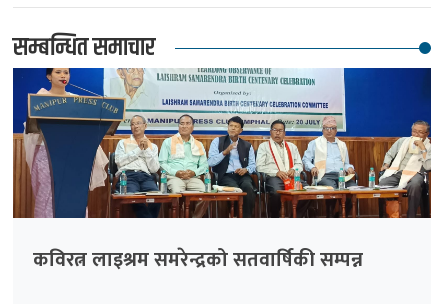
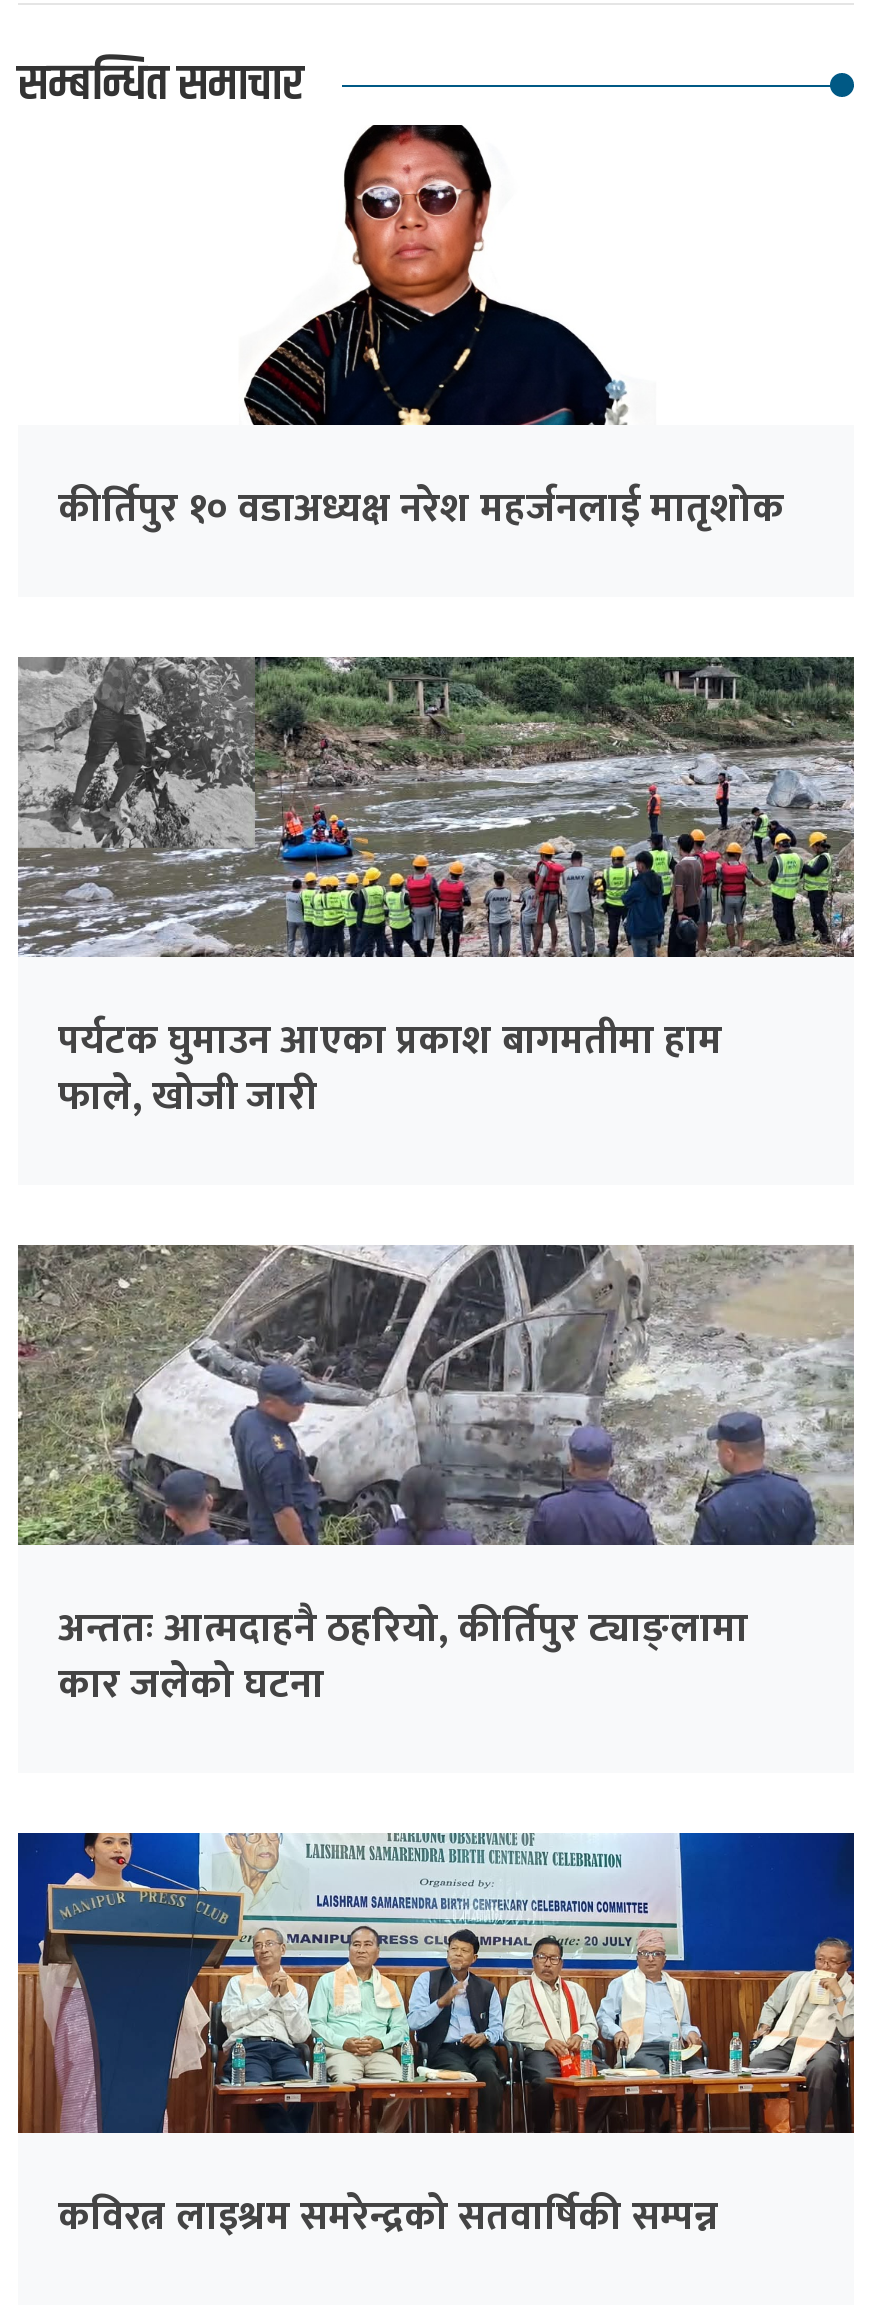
none -> [16,655,856,1132] [image] | पर्यटक घुमाउन आएका प्रकाश बागमतीमा हाम | फाले, खोजी जारी
none -> [16,1243,856,1720] [image] | अन्ततः आत्मदाहनै ठहरियो, कीर्तिपुर ट्याङ्लामा | कार जलेको घटना
none -> [58,123,784,544] [image] | कीर्तिपुर १० वडाअध्यक्ष नरेश महर्जनलाई मातृशोक

